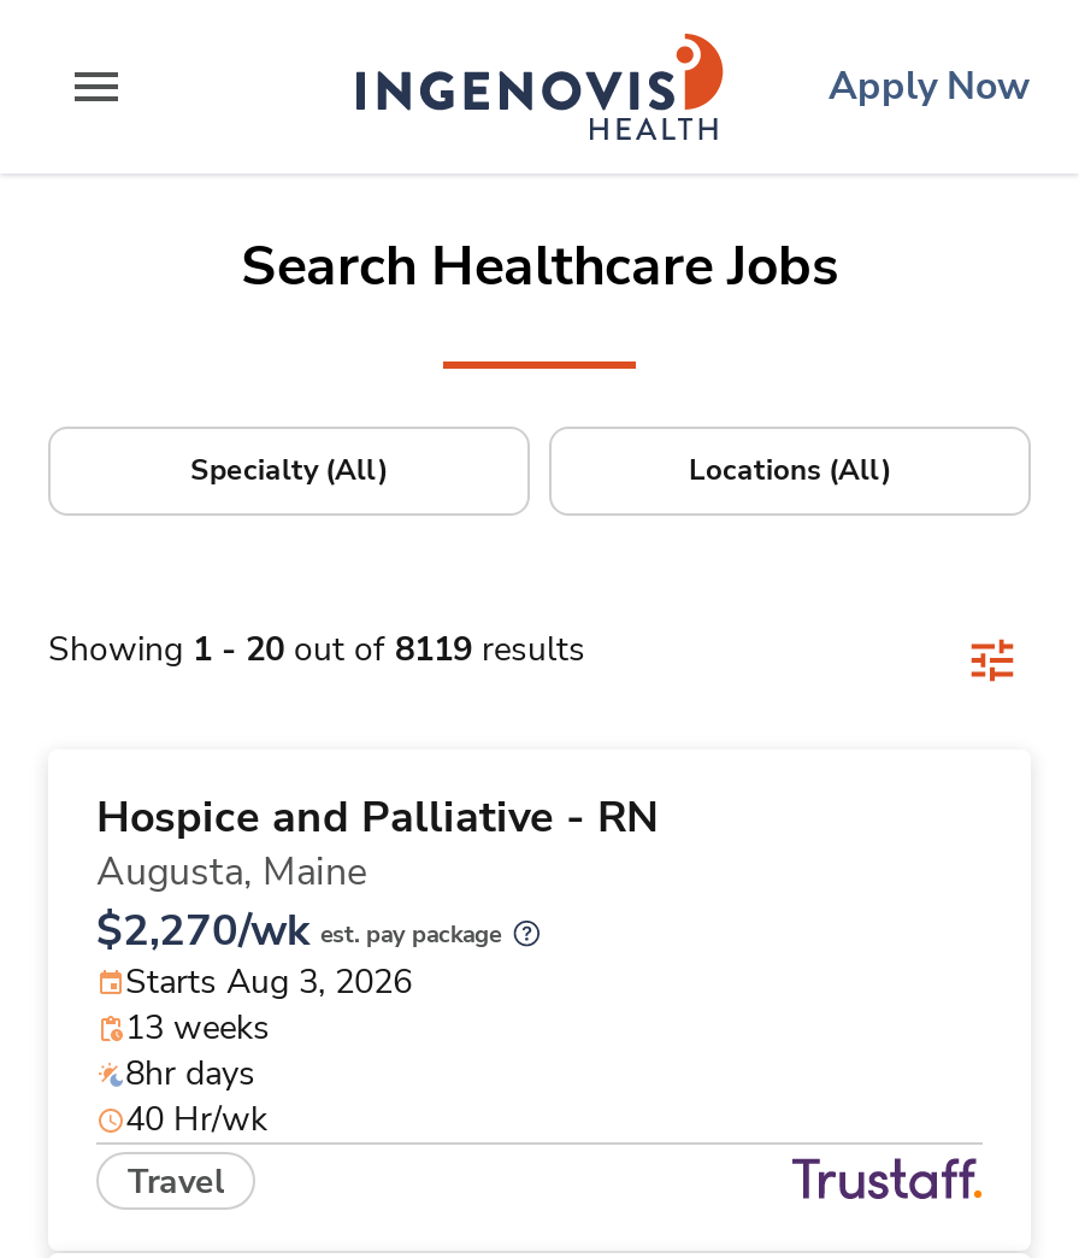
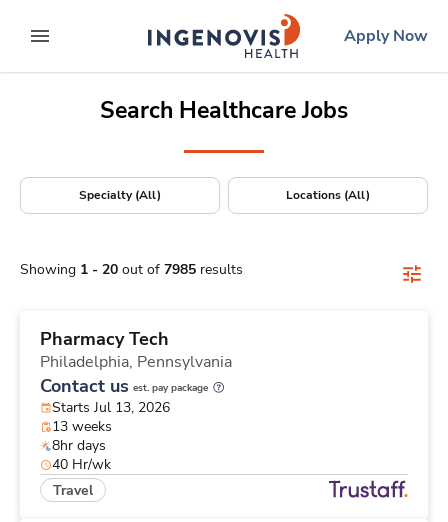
[48,627,585,672] Showing 1 - 20 out of 8119 results -> [20,260,243,279] Showing 1 - 20 out of 7985 results
[96,788,658,1005] Hospice and Palliative - RN | Augusta, Maine | $2,270/wk est. pay package | Starts Aug 3, 2026 -> [40,327,232,417] Pharmacy Tech | Philadelphia, Pennsylvania | Contact us est. pay package | Starts Jul 13, 2026

